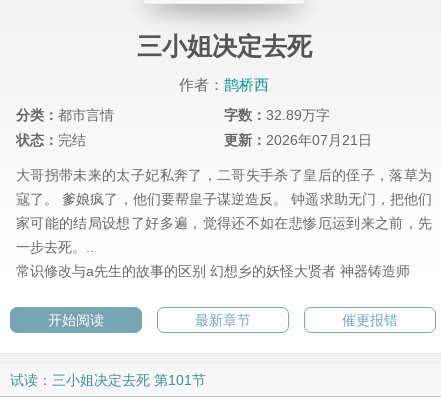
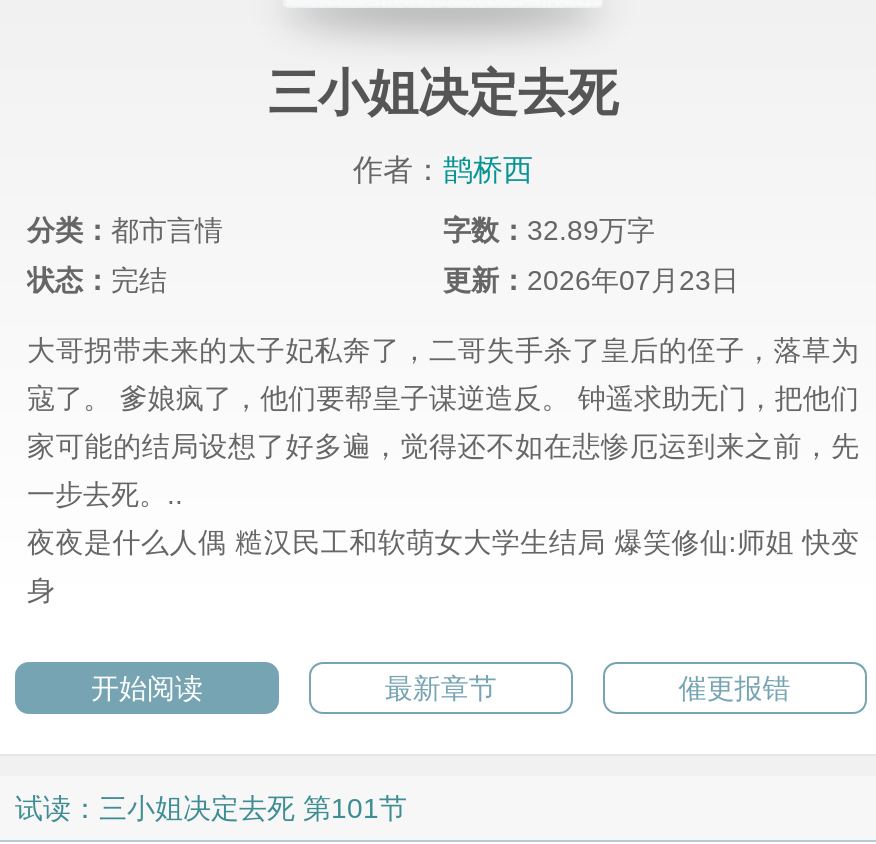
[224,132,372,148] 更新：2026年07月21日 -> [443,265,739,297] 更新：2026年07月23日
[16,263,410,279] 常识修改与a先生的故事的区别 幻想乡的妖怪大贤者 神器铸造师 -> [27,527,859,607] 夜夜是什么人偶 糙汉民工和软萌女大学生结局 爆笑修仙:师姐 快变 | 身

